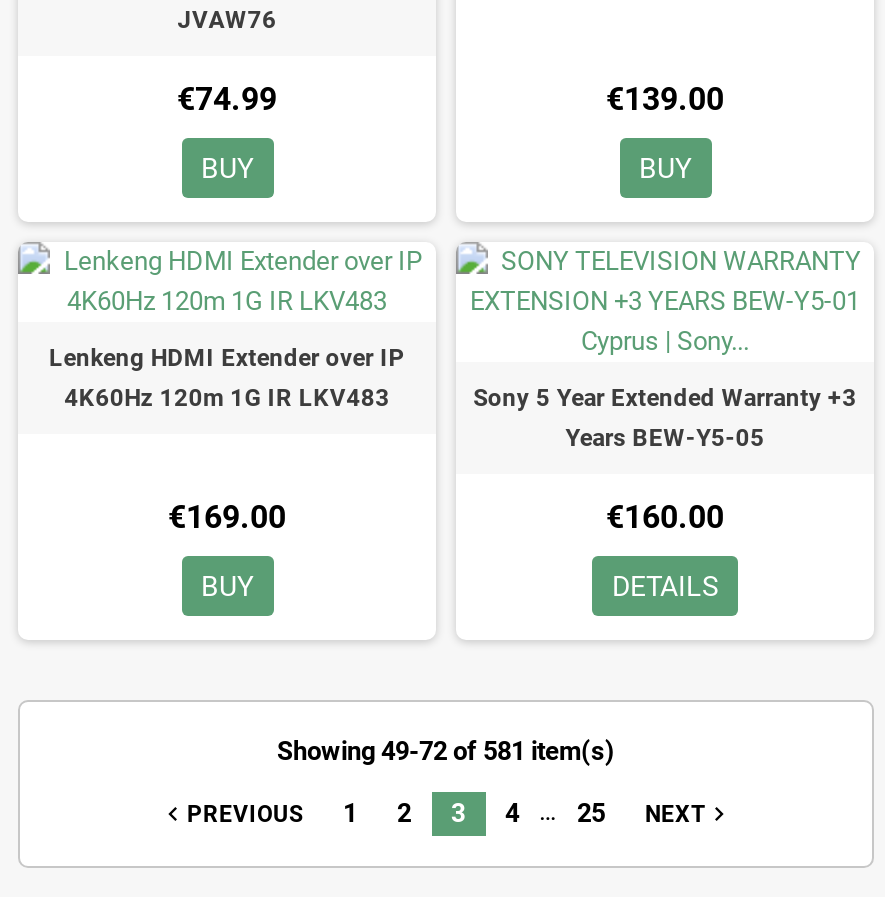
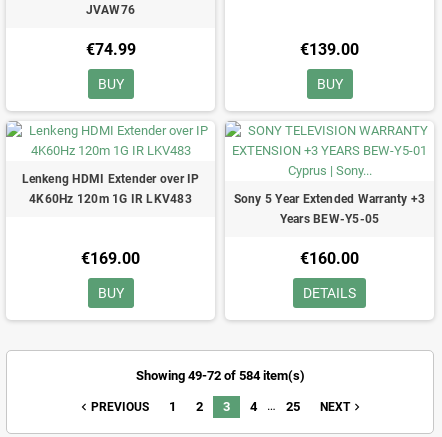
[277,736,615,766] Showing 49-72 of 581 item(s) -> [135,368,304,383] Showing 49-72 of 584 item(s)

